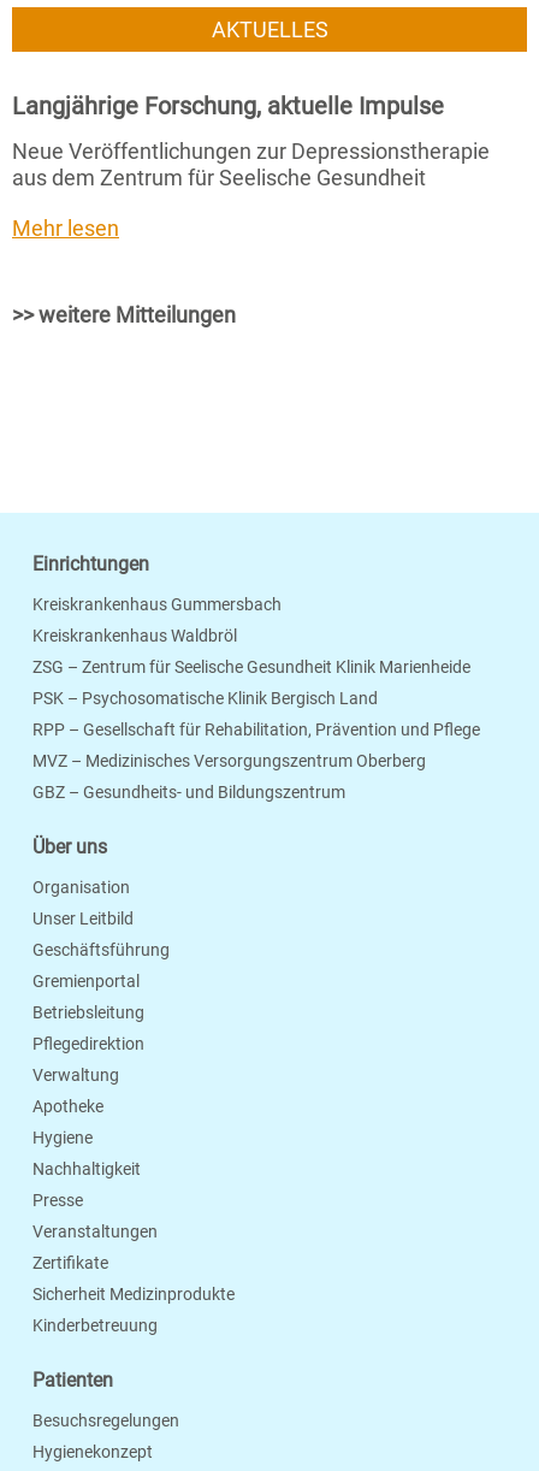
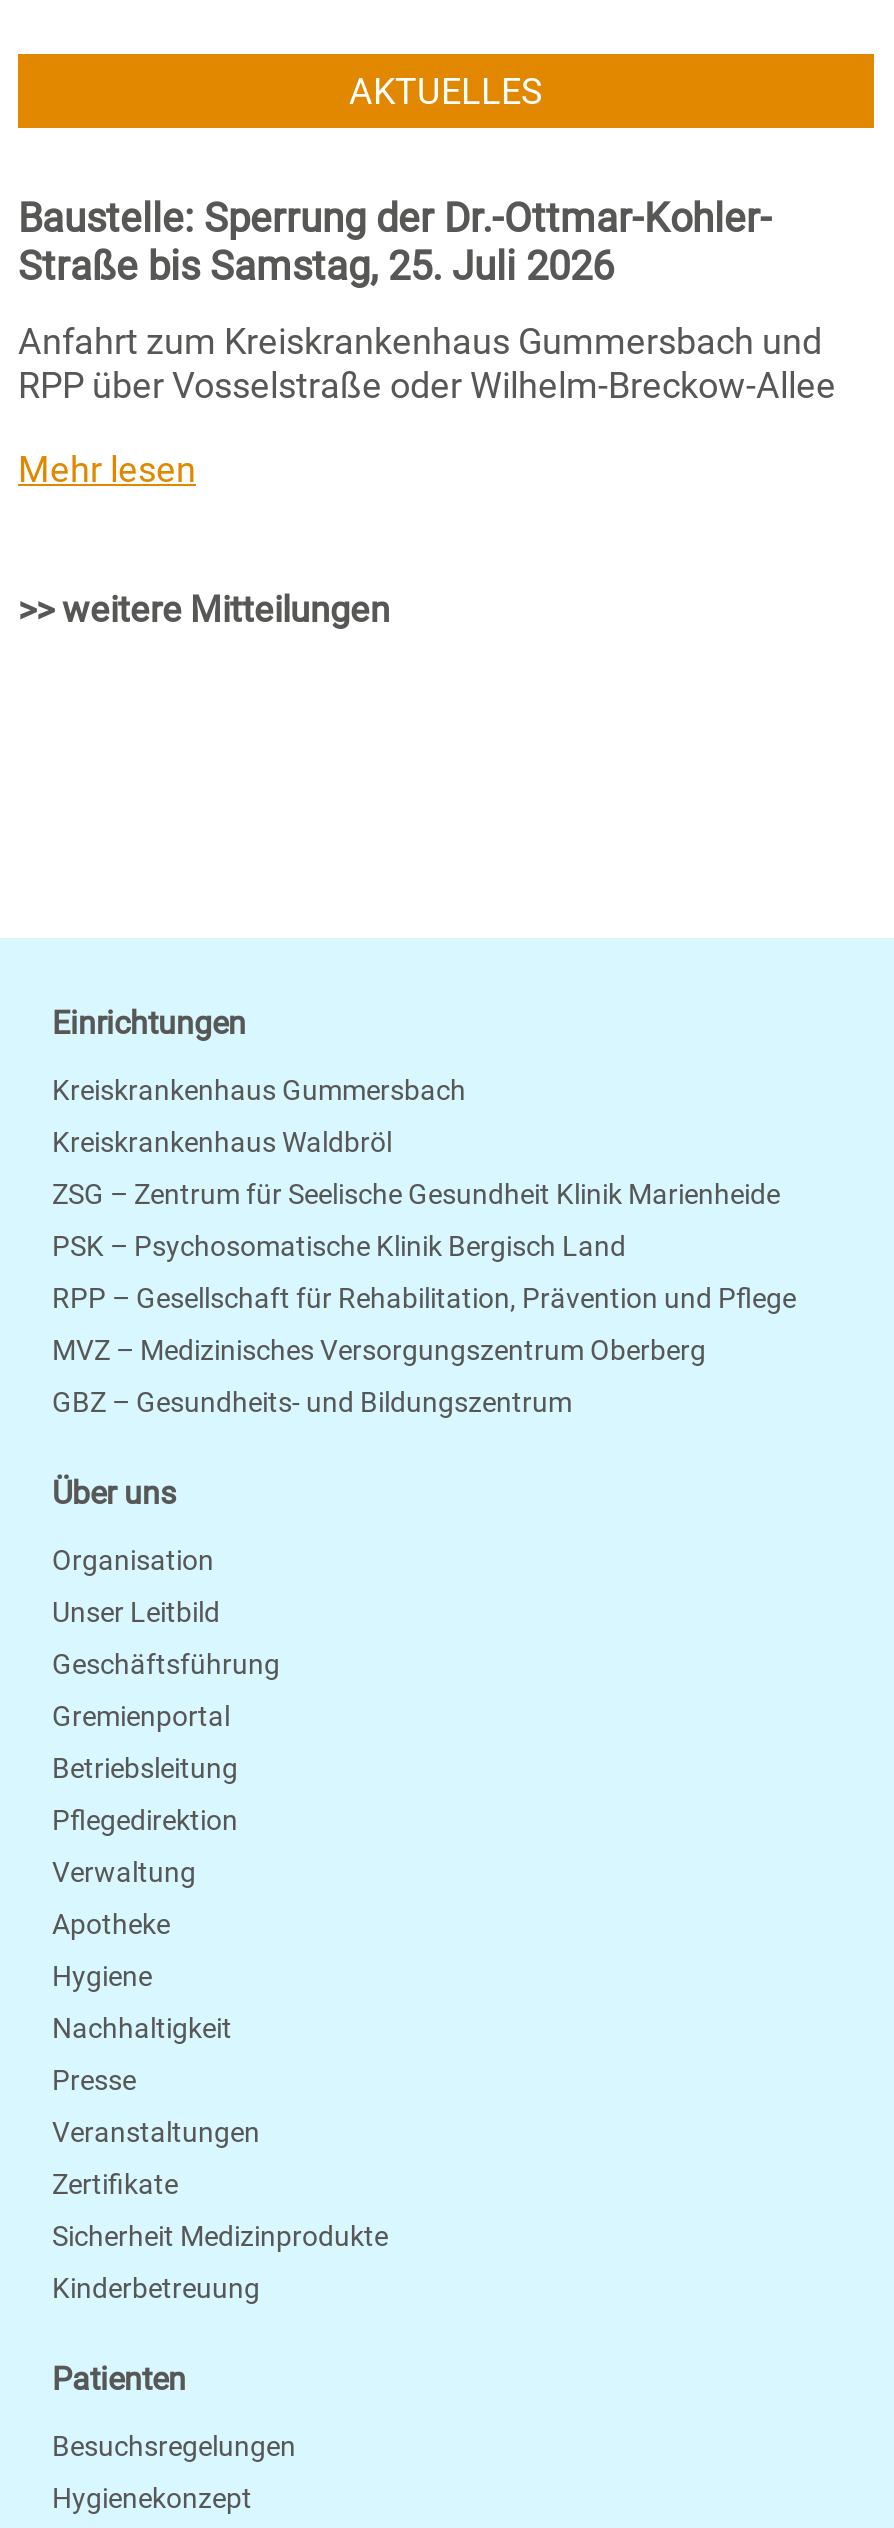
[12,91,444,120] Langjährige Forschung, aktuelle Impulse -> [18,194,772,290] Baustelle: Sperrung der Dr.-Ottmar-Kohler- | Straße bis Samstag, 25. Juli 2026
[12,138,490,190] Neue Veröffentlichungen zur Depressionstherapie | aus dem Zentrum für Seelische Gesundheit -> [18,320,836,406] Anfahrt zum Kreiskrankenhaus Gummersbach und | RPP über Vosselstraße oder Wilhelm-Breckow-Allee

